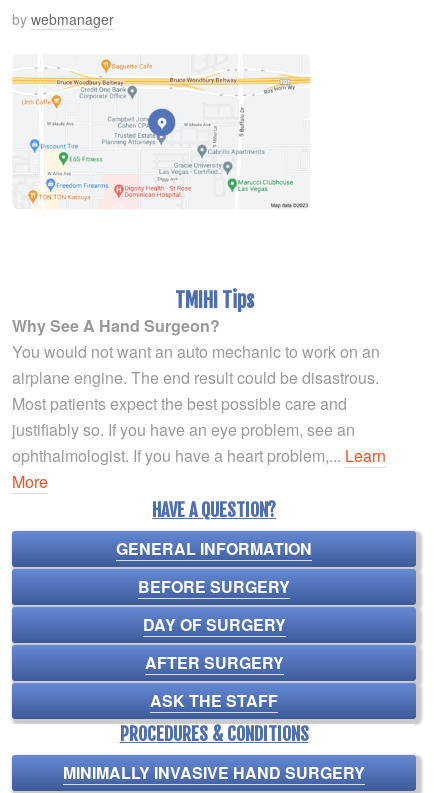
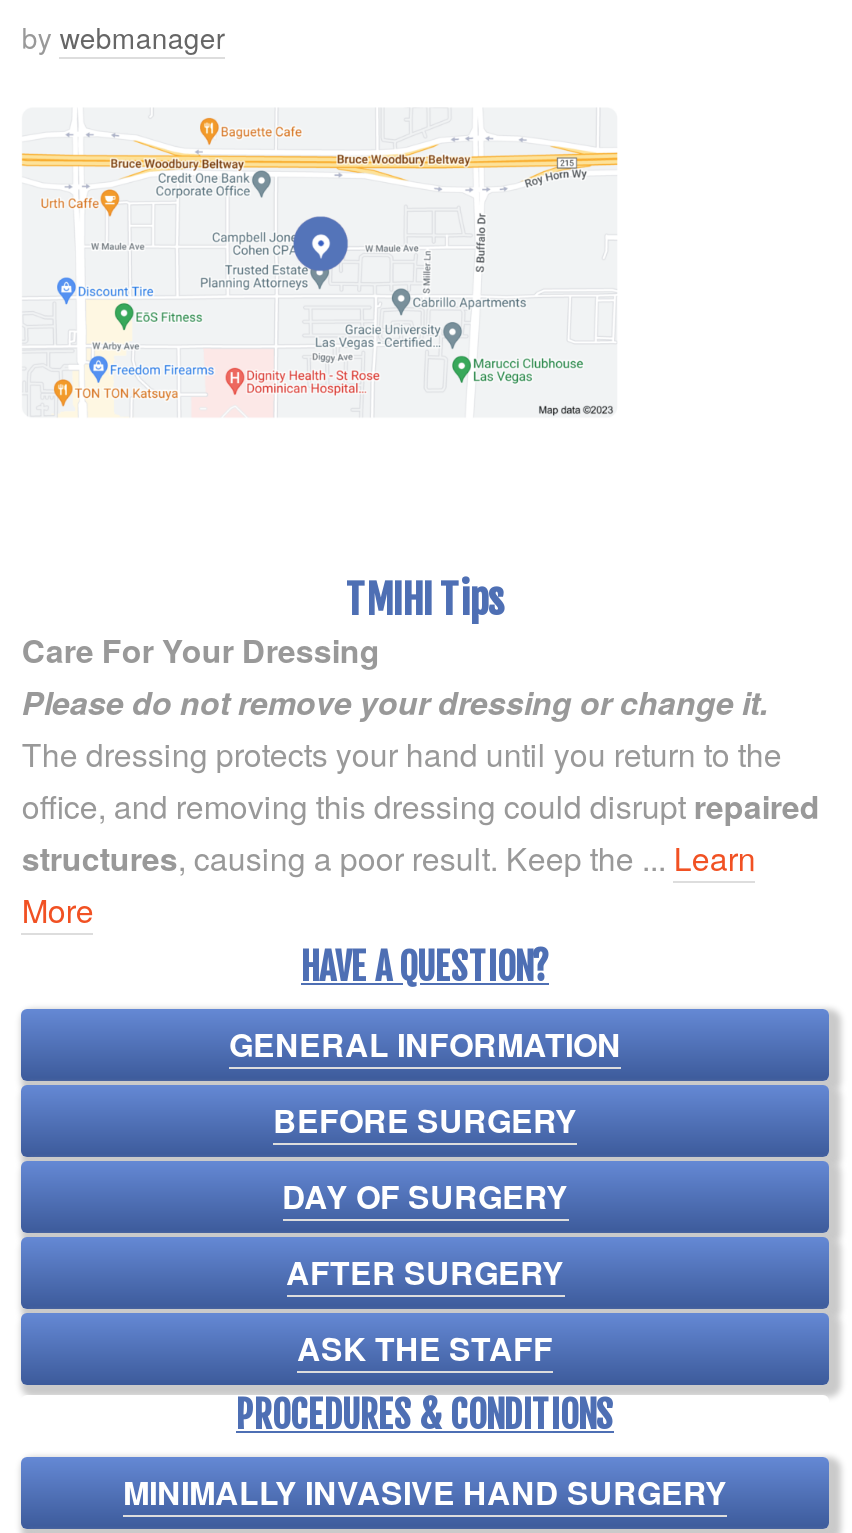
[12,314,386,467] Why See A Hand Surgeon? | You would not want an auto mechanic to work on an | airplane engine. The end result could be disastrous. | Most patients expect the best possible care and | justifiably so. If you have an eye problem, see an | ophthalmologist. If you have a heart problem,... Learn -> [22,627,820,881] Care For Your Dressing | Please do not remove your dressing or change it. | The dressing protects your hand until you return to the | office, and removing this dressing could disrupt repaired | structures, causing a poor result. Keep the ... Learn

